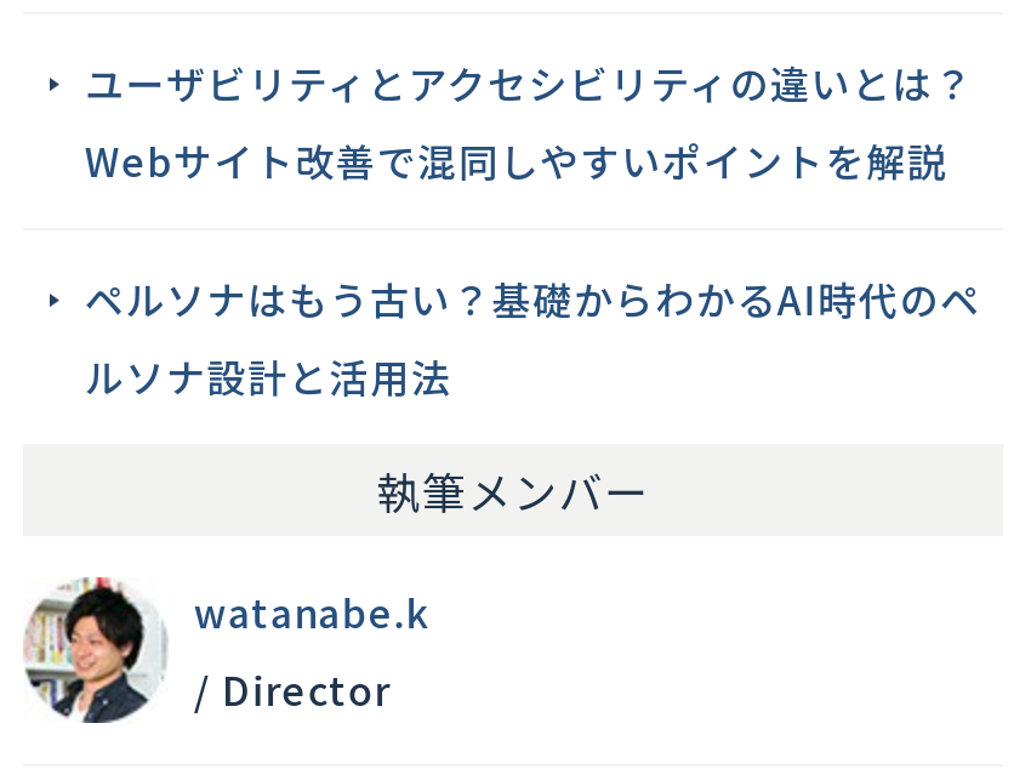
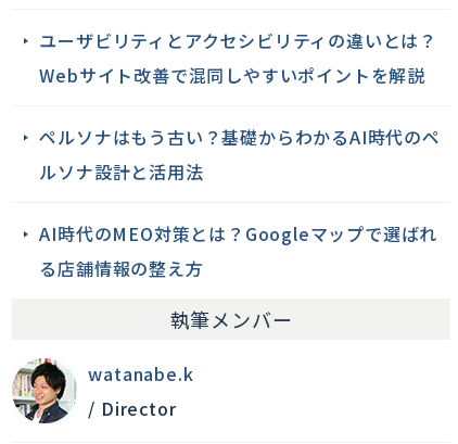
none -> [40,220,438,281] AI時代のMEO対策とは？Googleマップで選ばれ | る店舗情報の整え方

